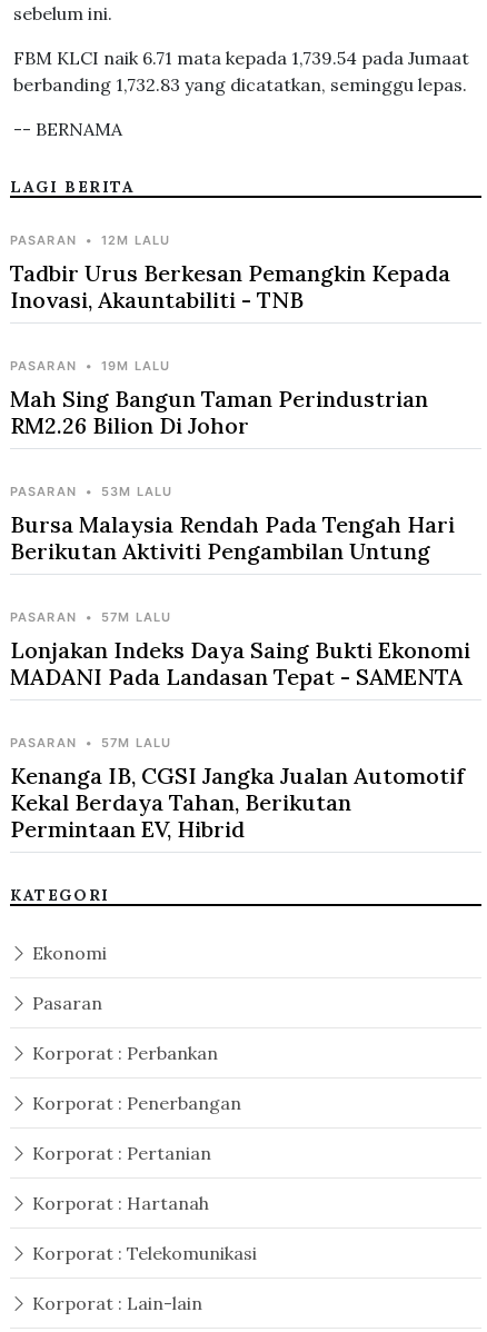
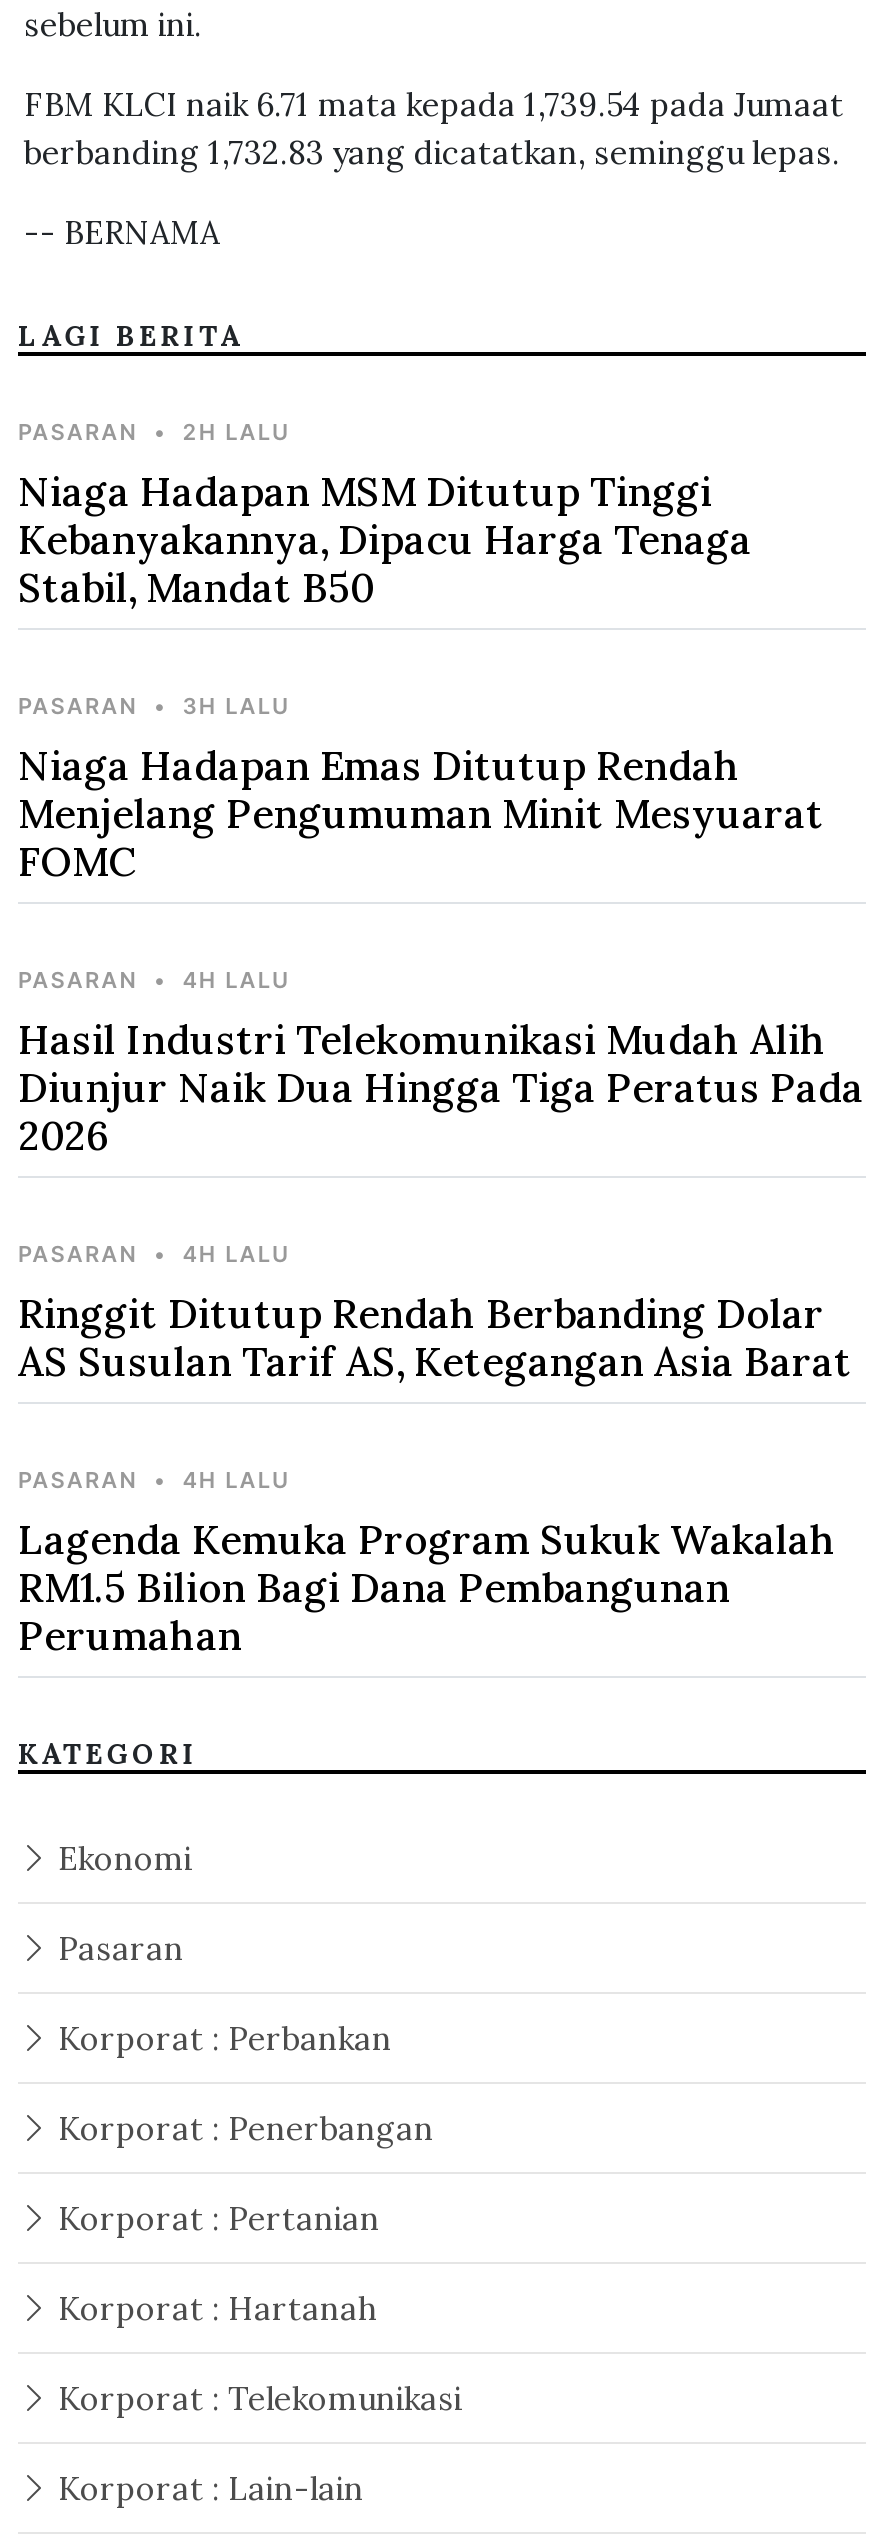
[10,232,450,314] PASARAN • 12M LALU | Tadbir Urus Berkesan Pemangkin Kepada | Inovasi, Akauntabiliti - TNB -> [18,418,752,612] PASARAN • 2H LALU | Niaga Hadapan MSM Ditutup Tinggi | Kebanyakannya, Dipacu Harga Tenaga | Stabil, Mandat B50
[10,358,428,439] PASARAN • 19M LALU | Mah Sing Bangun Taman Perindustrian | RM2.26 Bilion Di Johor -> [18,692,824,886] PASARAN • 3H LALU | Niaga Hadapan Emas Ditutup Rendah | Menjelang Pengumuman Minit Mesyuarat | FOMC
[10,484,455,565] PASARAN • 53M LALU | Bursa Malaysia Rendah Pada Tengah Hari | Berikutan Aktiviti Pengambilan Untung -> [18,966,864,1160] PASARAN • 4H LALU | Hasil Industri Telekomunikasi Mudah Alih | Diunjur Naik Dua Hingga Tiga Peratus Pada | 2026
[10,609,470,690] PASARAN • 57M LALU | Lonjakan Indeks Daya Saing Bukti Ekonomi | MADANI Pada Landasan Tepat - SAMENTA -> [18,1240,852,1386] PASARAN • 4H LALU | Ringgit Ditutup Rendah Berbanding Dolar | AS Susulan Tarif AS, Ketegangan Asia Barat
[10,735,465,843] PASARAN • 57M LALU | Kenanga IB, CGSI Jangka Jualan Automotif | Kekal Berdaya Tahan, Berikutan | Permintaan EV, Hibrid -> [18,1466,836,1660] PASARAN • 4H LALU | Lagenda Kemuka Program Sukuk Wakalah | RM1.5 Bilion Bagi Dana Pembangunan | Perumahan

